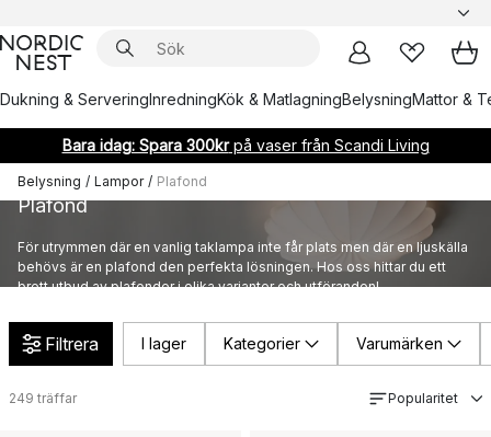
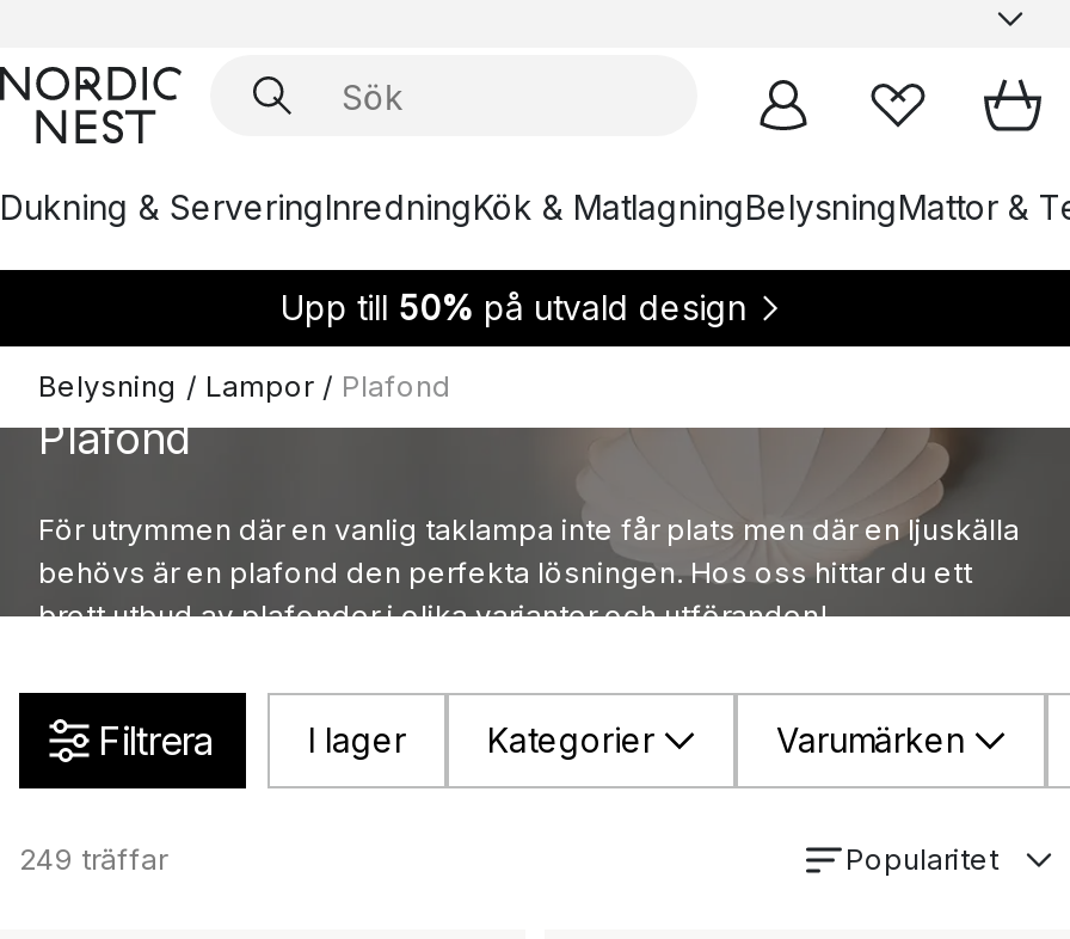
[62,136,429,154] Bara idag: Spara 300kr på vaser från Scandi Living -> [281,287,746,327] Upp till 50% på utvald design

